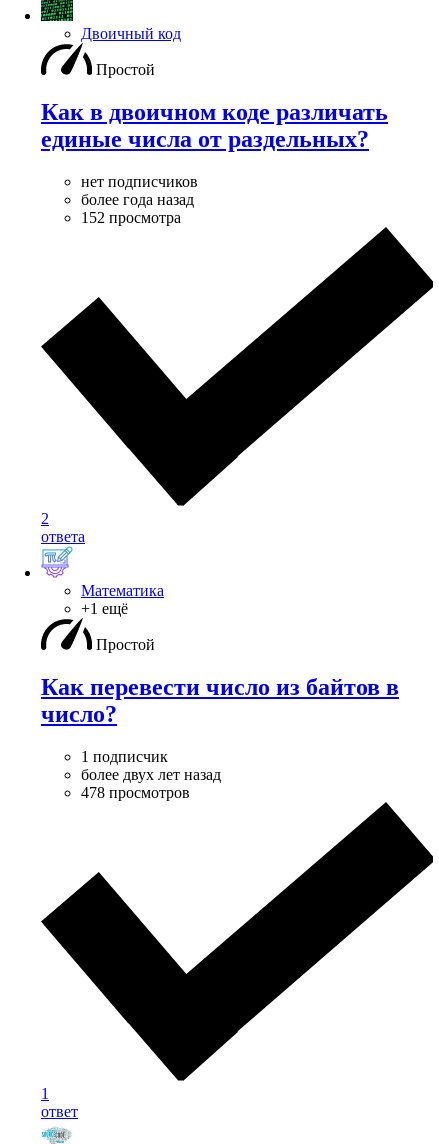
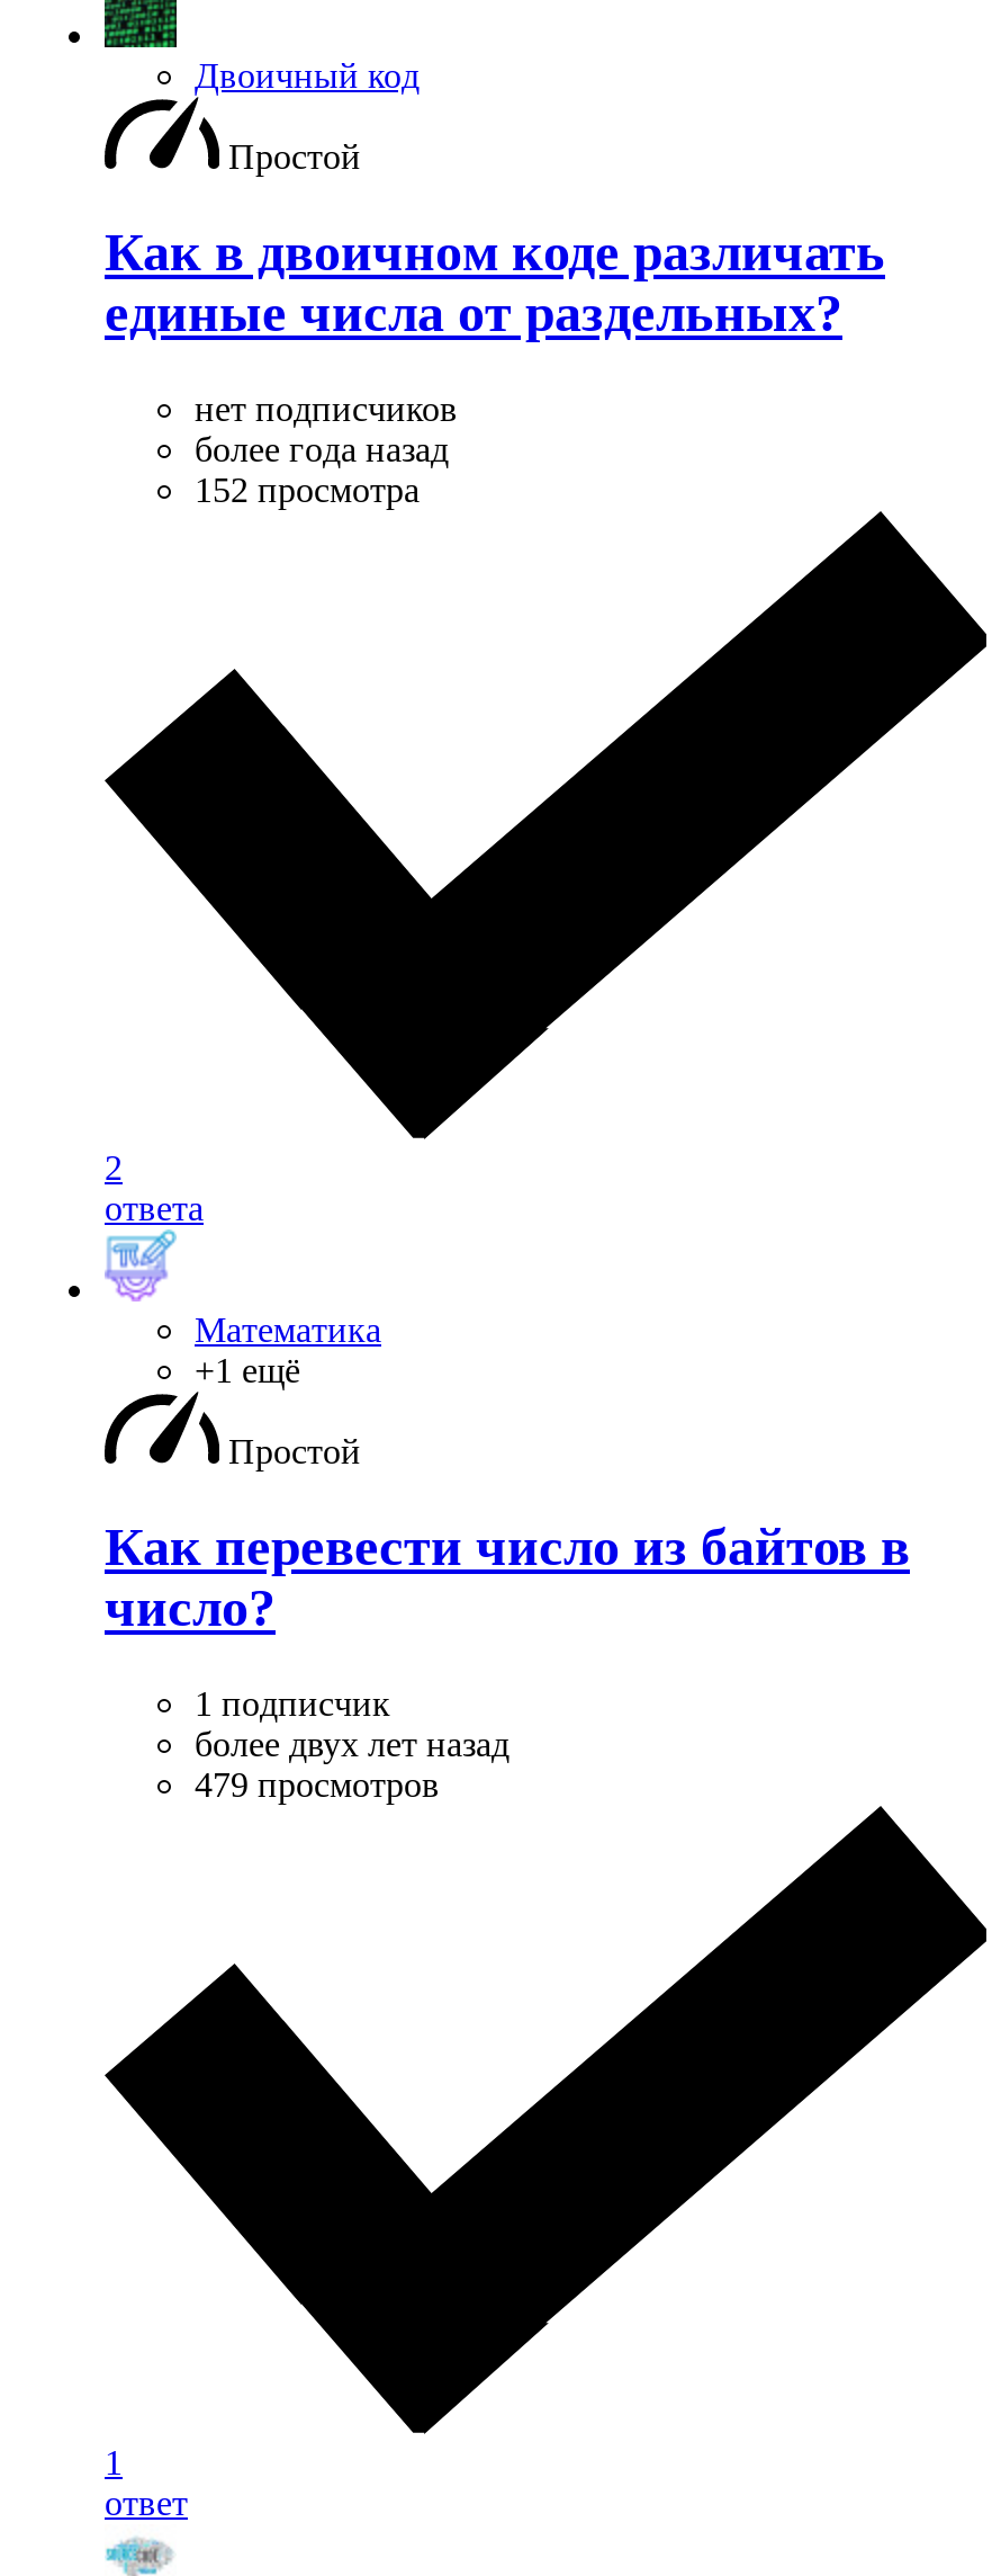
[81,784,190,801] 478 просмотров -> [195,1765,440,1803] 479 просмотров

